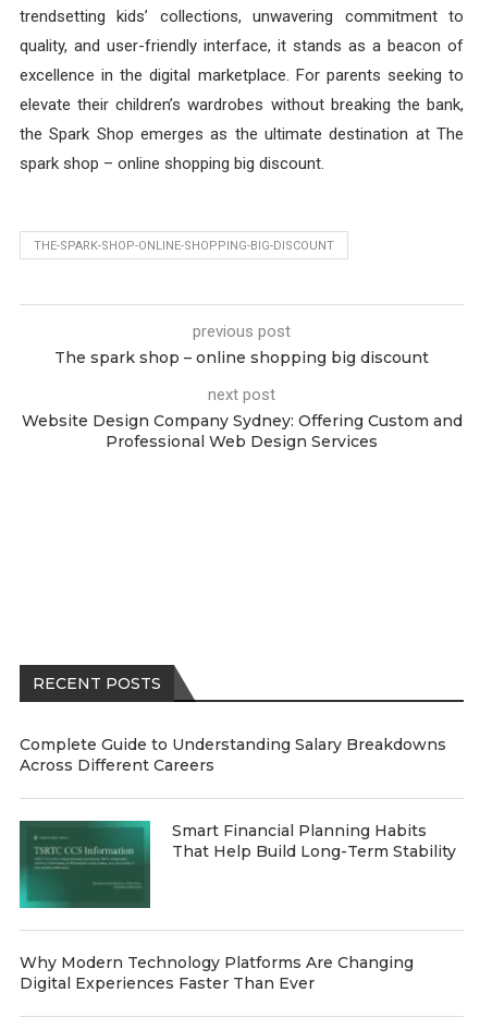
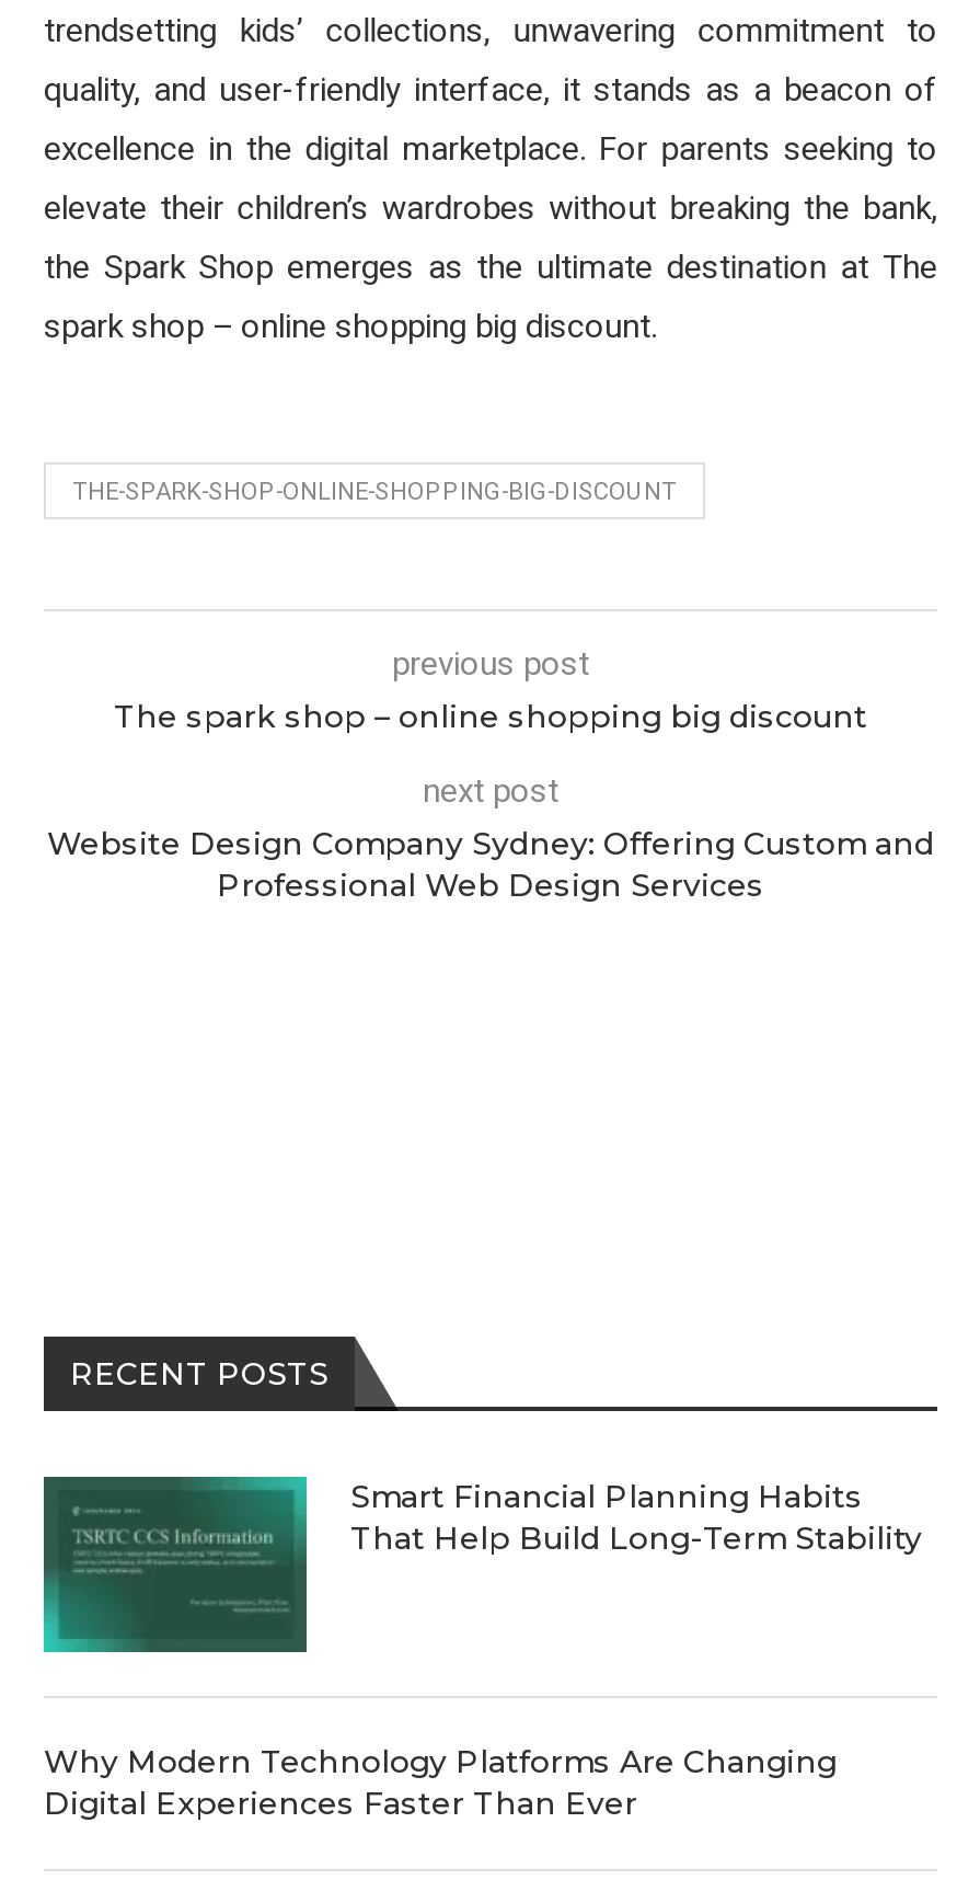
[20,735,446,775] Complete Guide to Understanding Salary Breakdowns | Across Different Careers -> none

